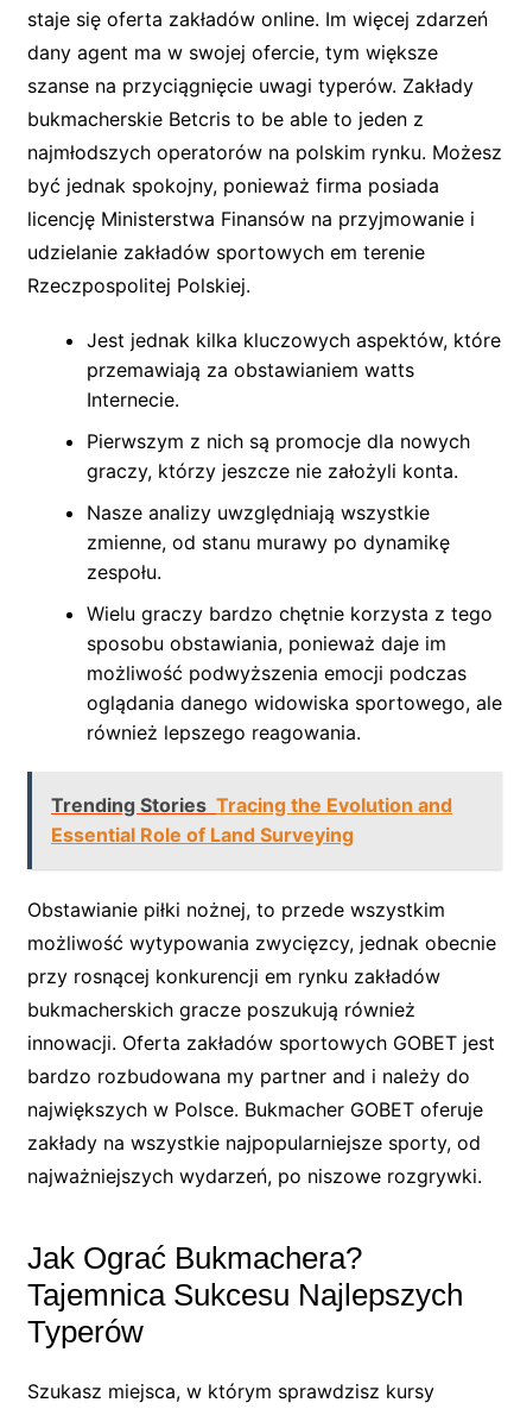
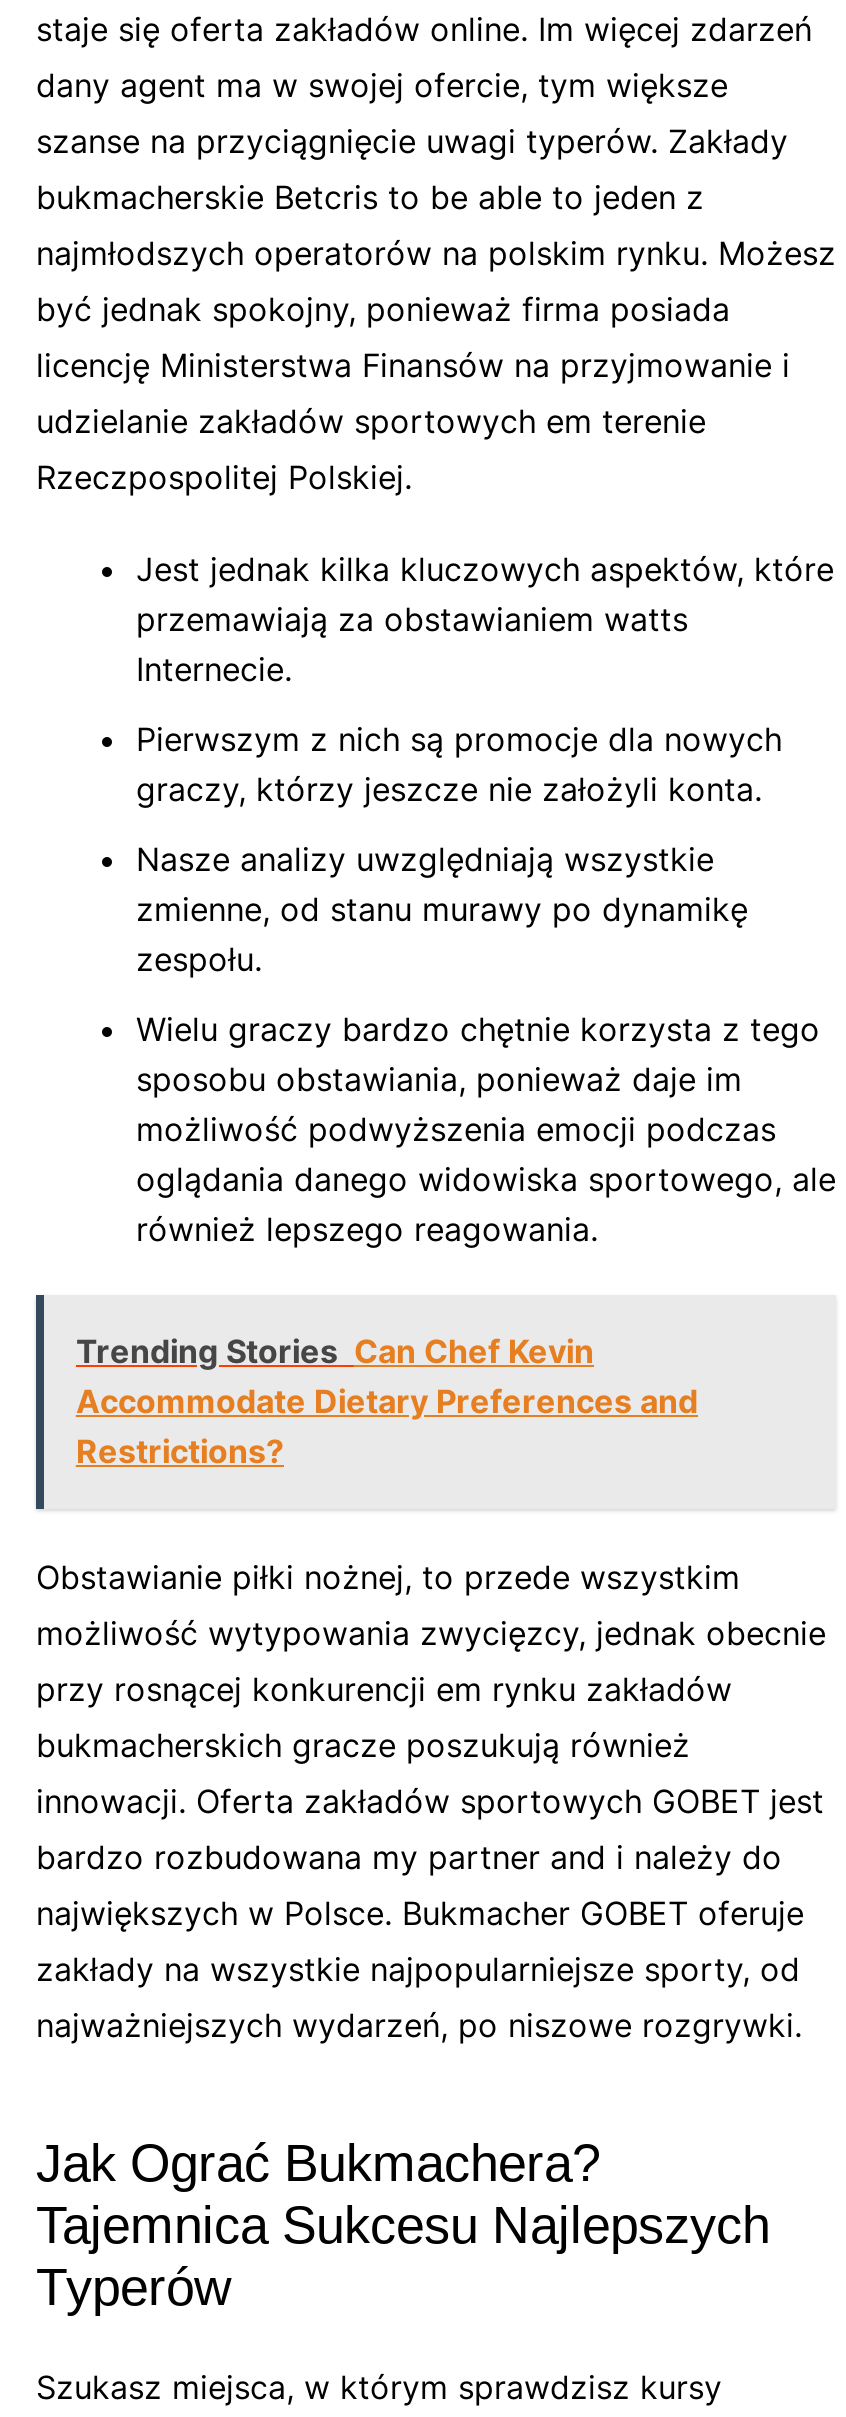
[51,793,452,847] Trending Stories Tracing the Evolution and | Essential Role of Land Surveying -> [76,1331,698,1471] Trending Stories Can Chef Kevin | Accommodate Dietary Preferences and | Restrictions?

